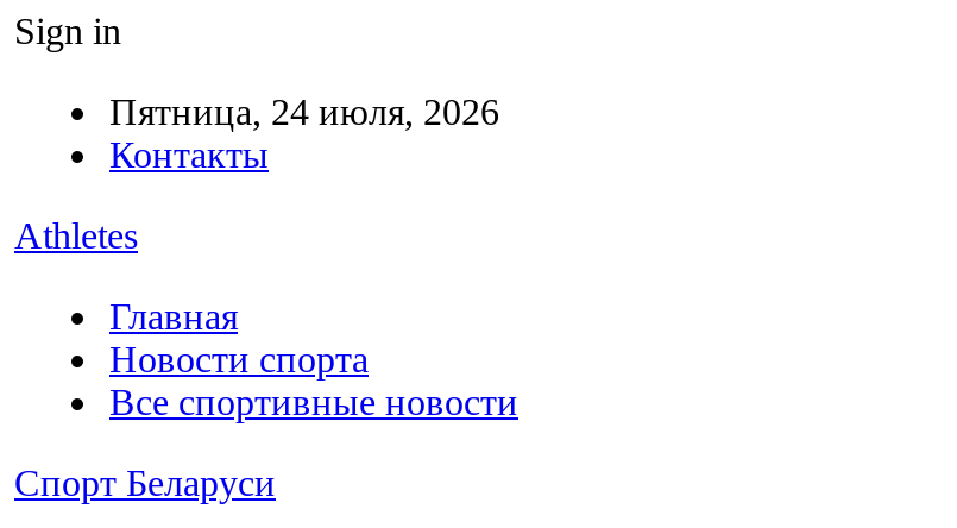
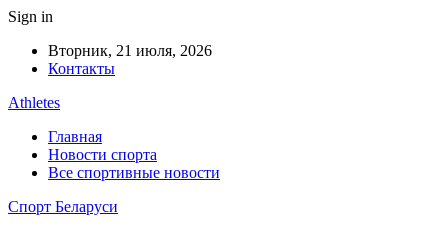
[109,92,499,132] Пятница, 24 июля, 2026 -> [48,42,212,59] Вторник, 21 июля, 2026

